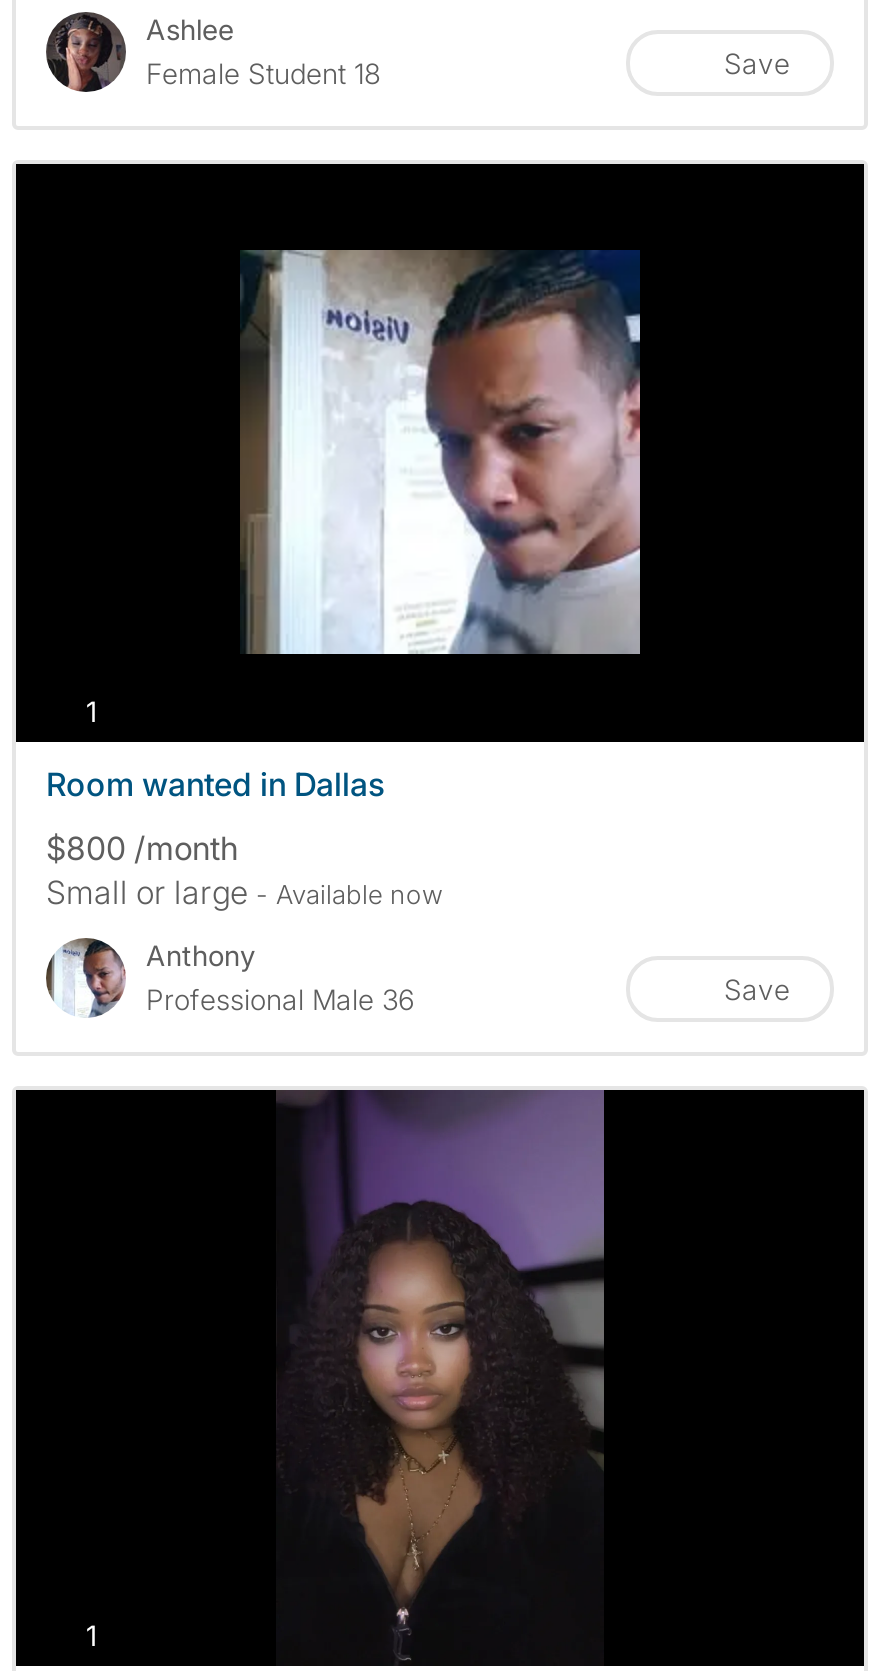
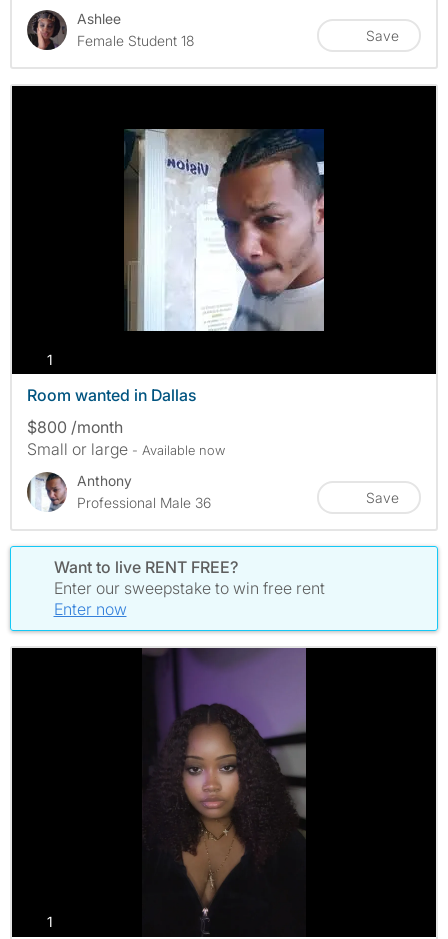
none -> [9,545,439,632] [image] | Want to live RENT FREE? | Enter our sweepstake to win free rent | Enter now

